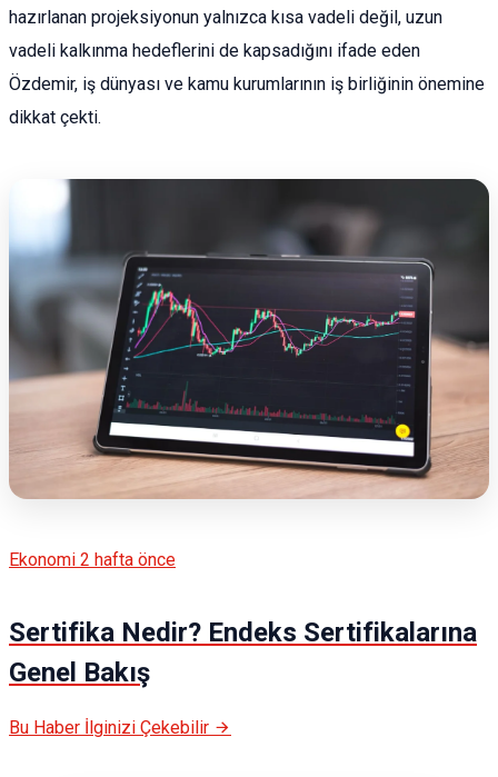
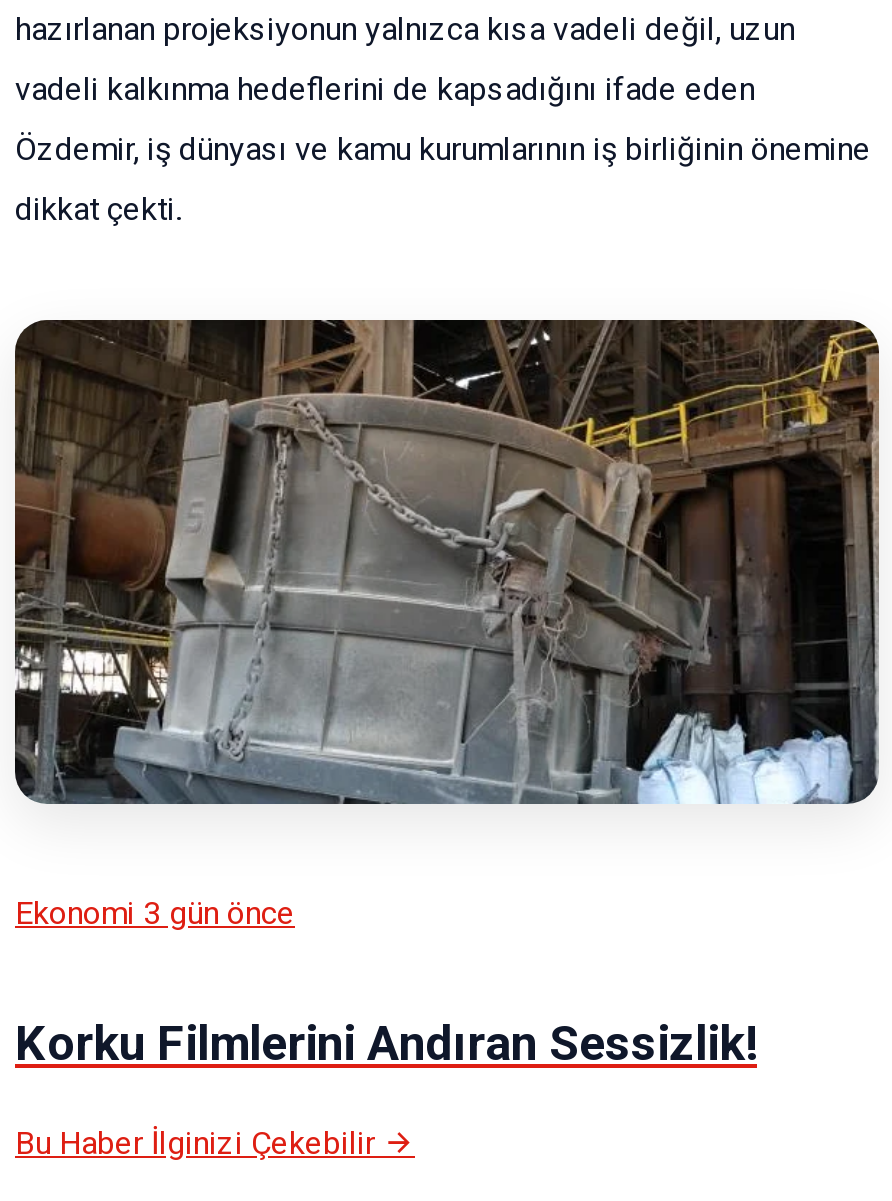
[8,178,490,500] [image] -> [13,318,879,806] [image]
[9,549,176,570] Ekonomi 2 hafta önce -> [15,895,295,933] Ekonomi 3 gün önce
[9,617,477,688] Sertifika Nedir? Endeks Sertifikalarına | Genel Bakış -> [15,1017,757,1073] Korku Filmlerini Andıran Sessizlik!

